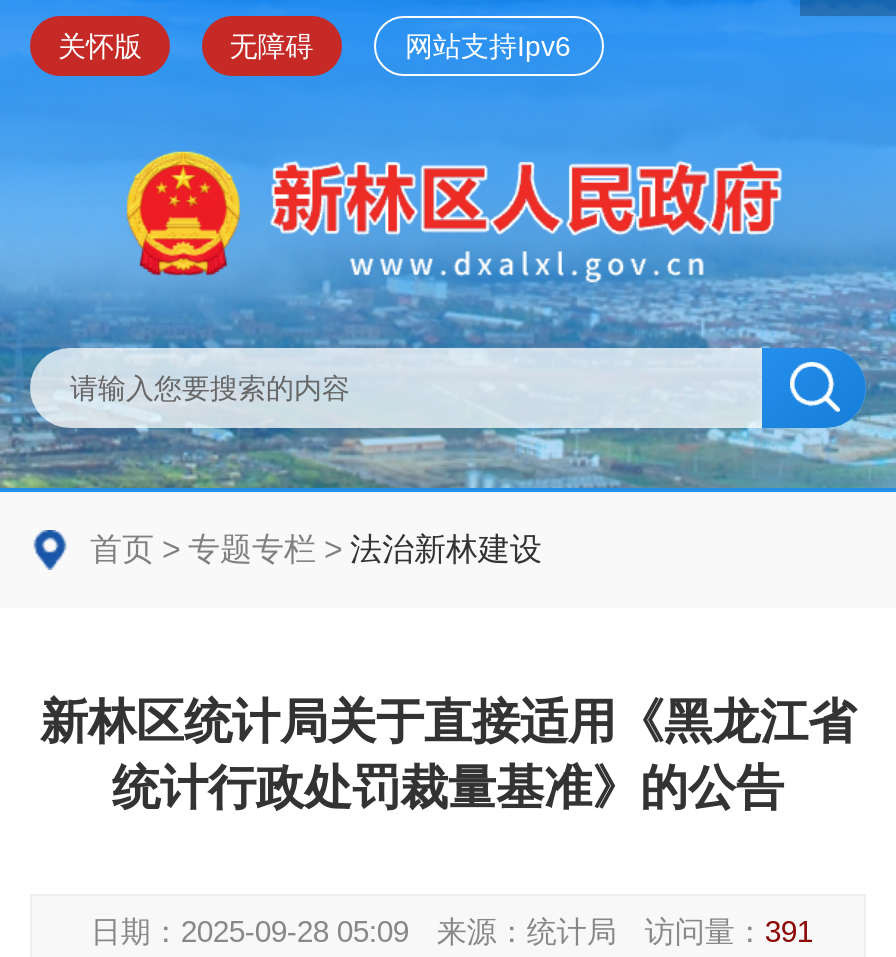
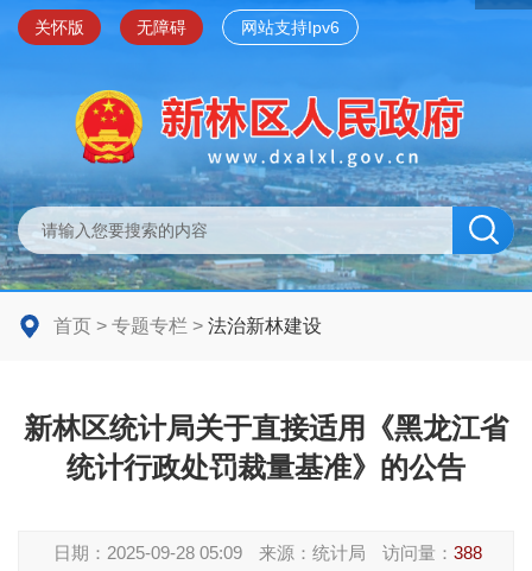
[91,914,813,948] 日期：2025-09-28 05:09 来源：统计局 访问量：391 -> [54,543,483,563] 日期：2025-09-28 05:09 来源：统计局 访问量：388

